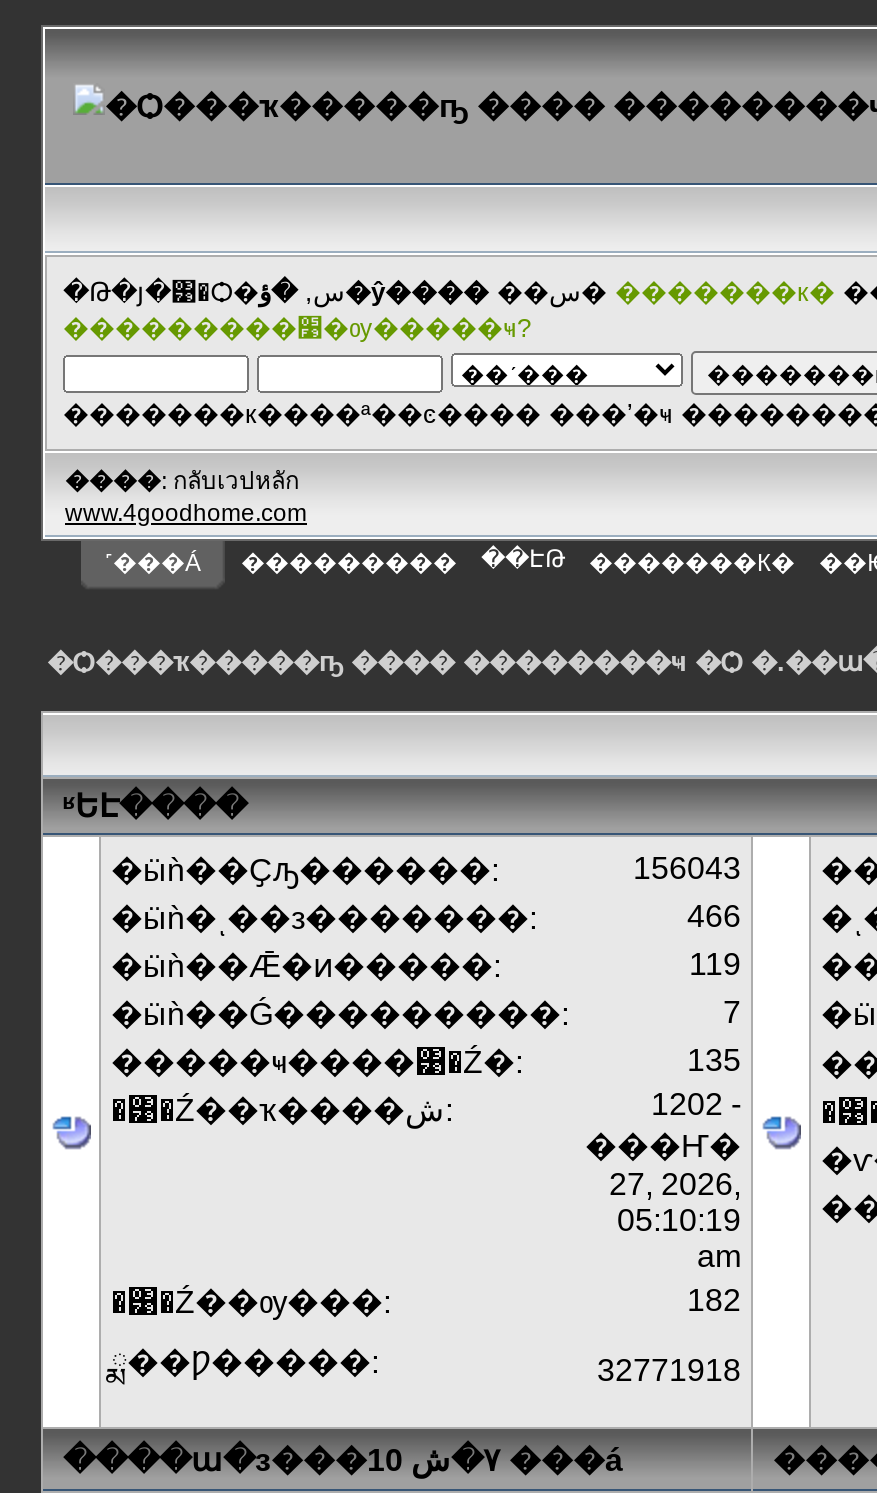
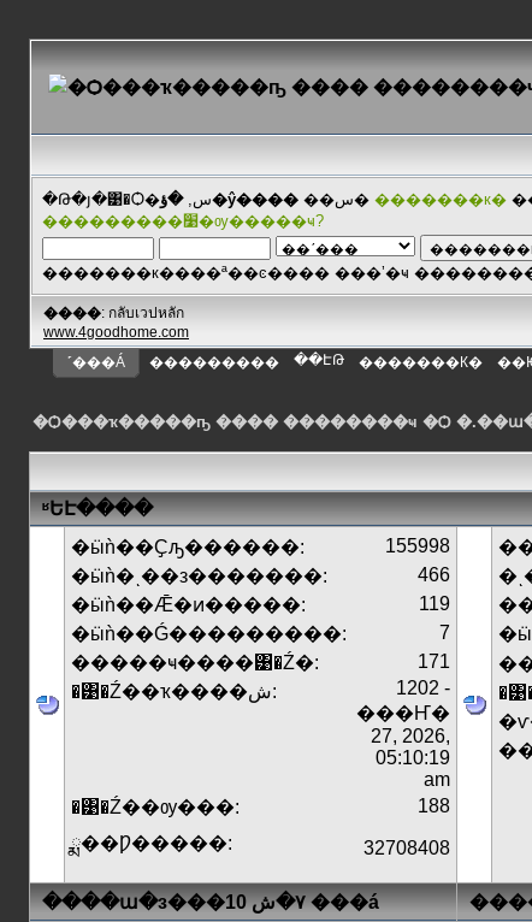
[633,852,741,886] 156043 -> [385,536,450,557] 155998
[687,1044,741,1078] 135 -> [418,652,450,672] 171
[687,1284,741,1318] 182 -> [418,796,450,817] 188
[597,1354,741,1388] 32771918 -> [363,838,450,859] 32708408

